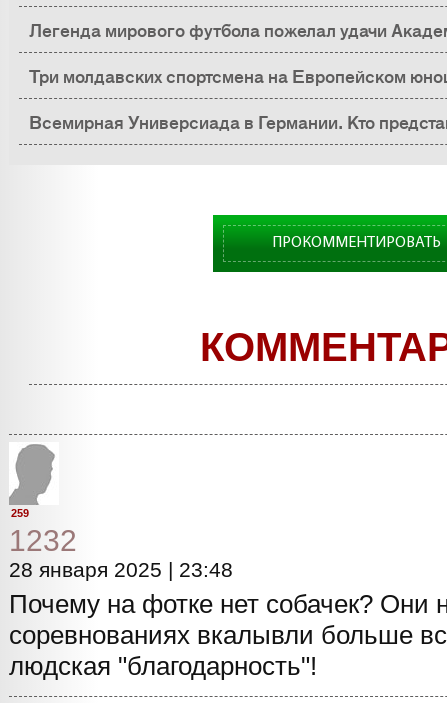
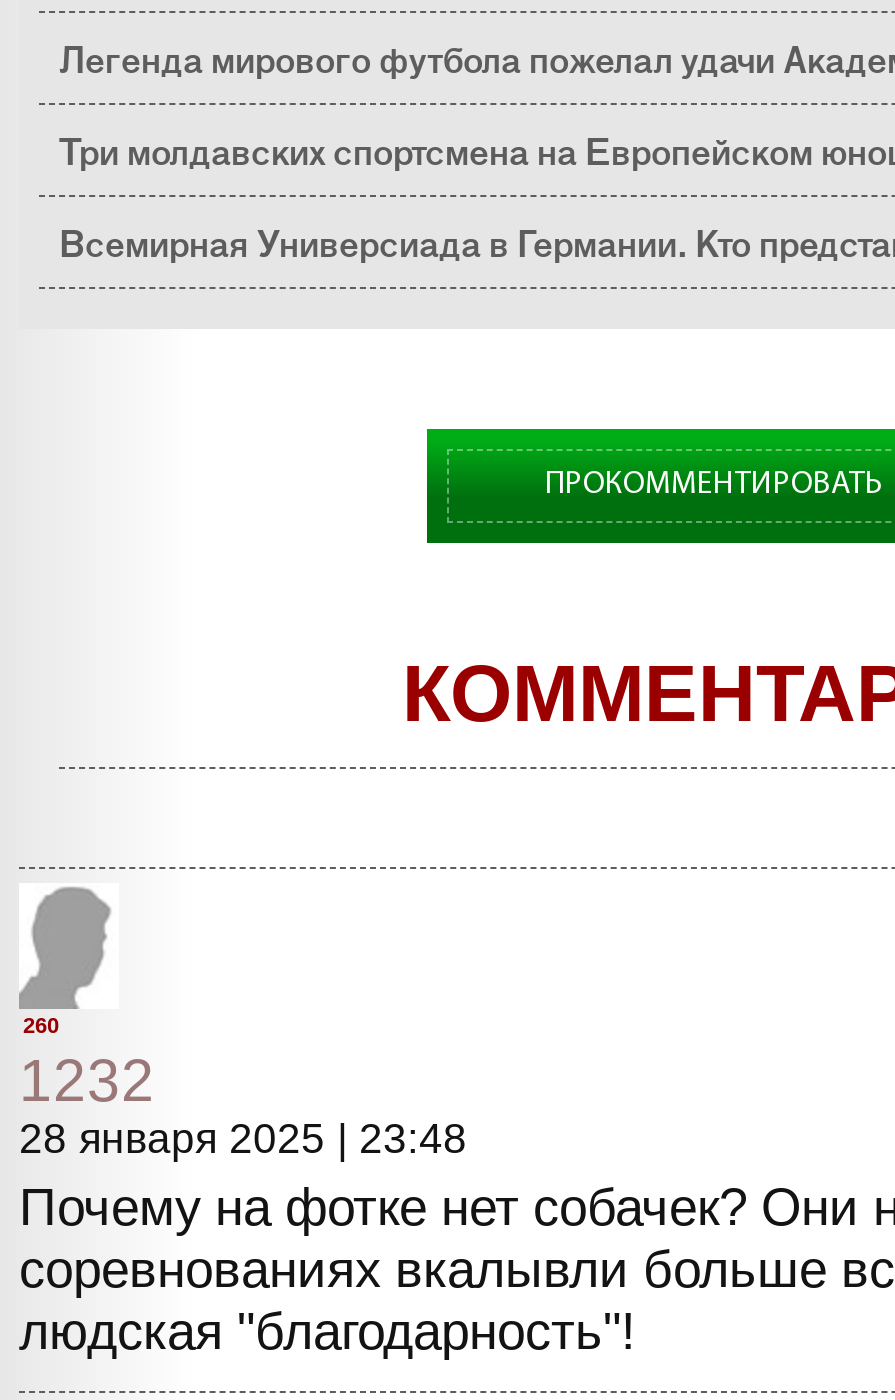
[11,507,29,519] 259 -> [23,1013,59,1037] 260

